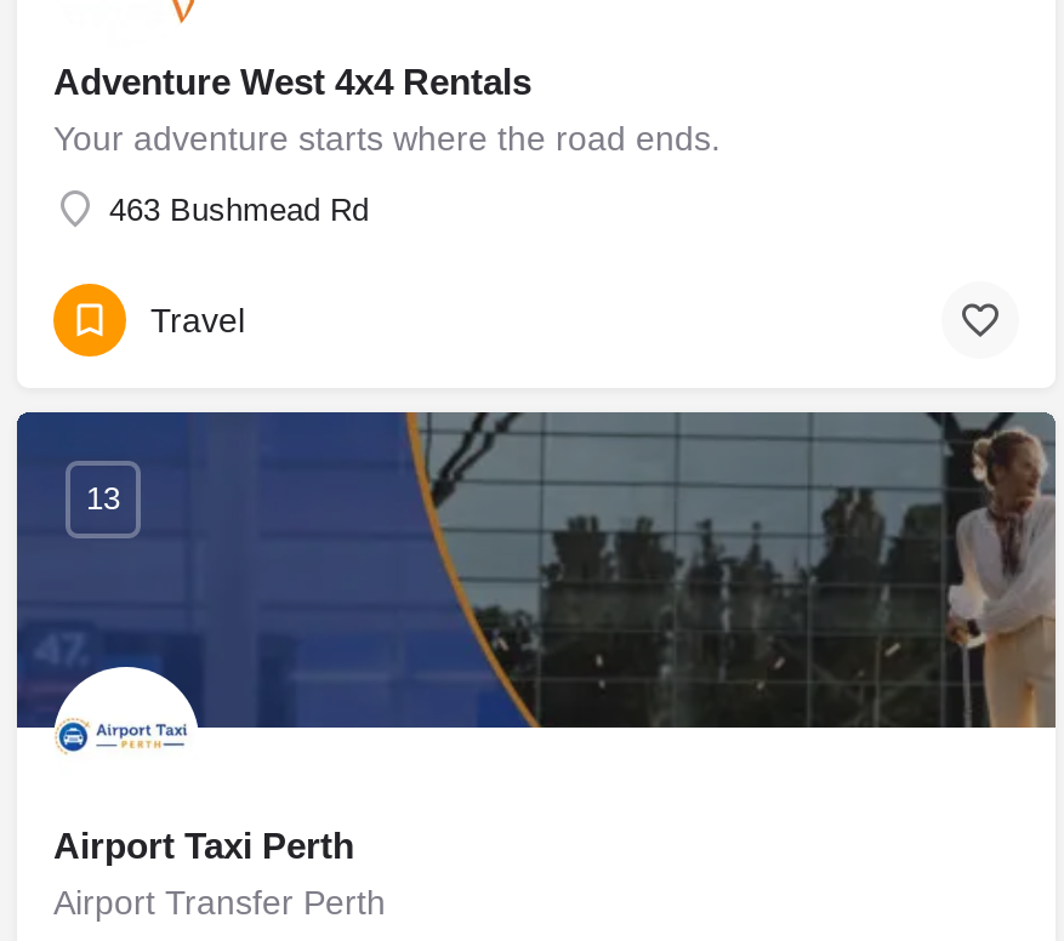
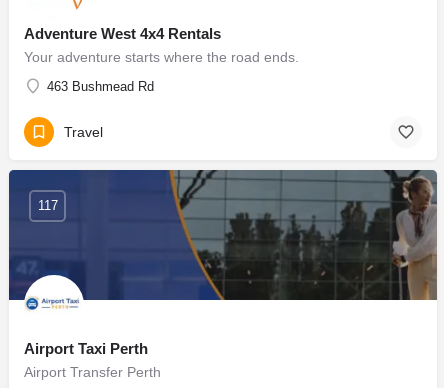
[86,481,120,518] 13 -> [37,198,57,213] 117

